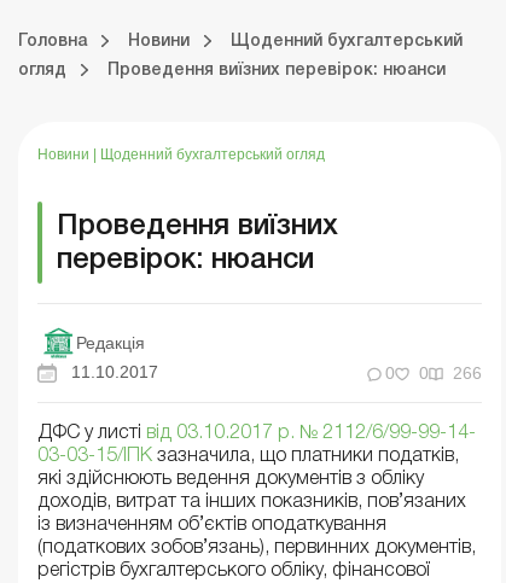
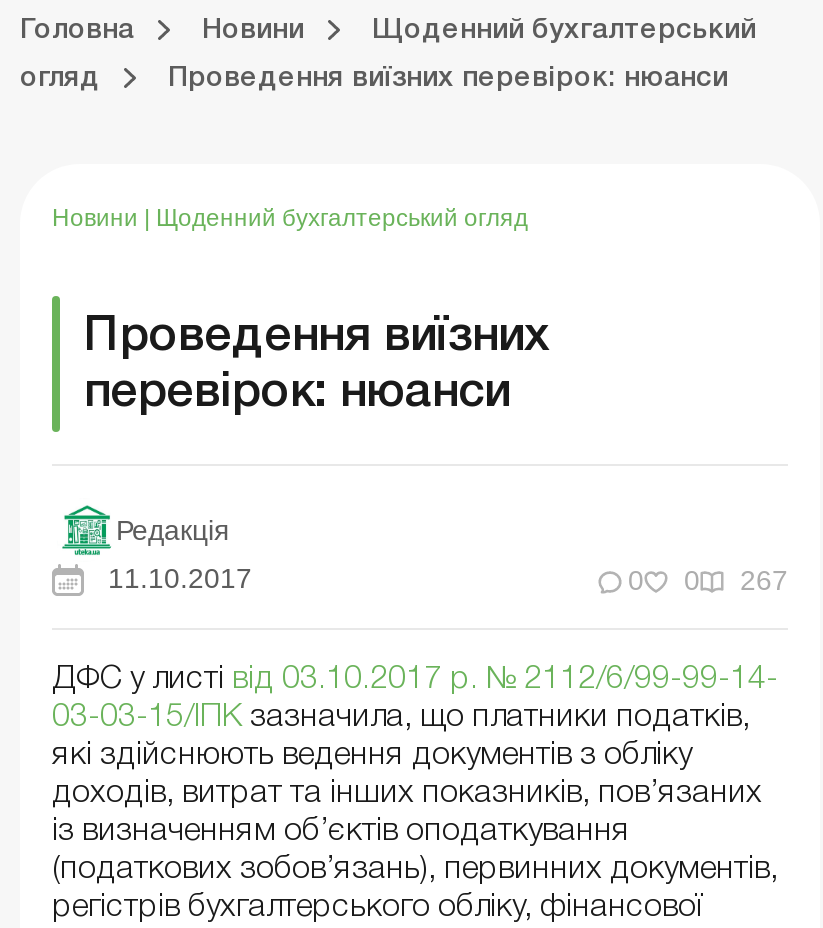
[453,363,482,382] 266 -> [740,563,788,595] 267

